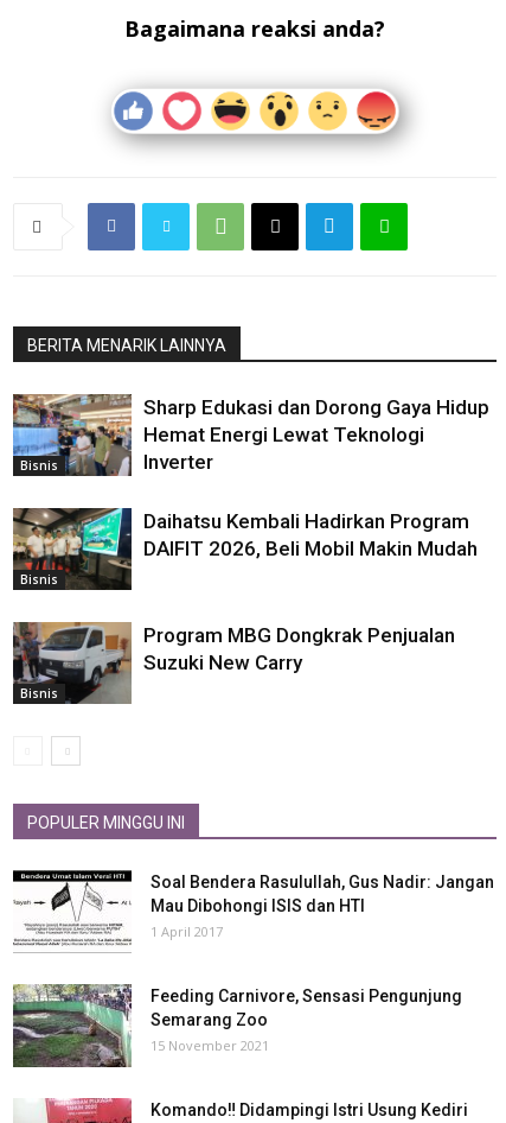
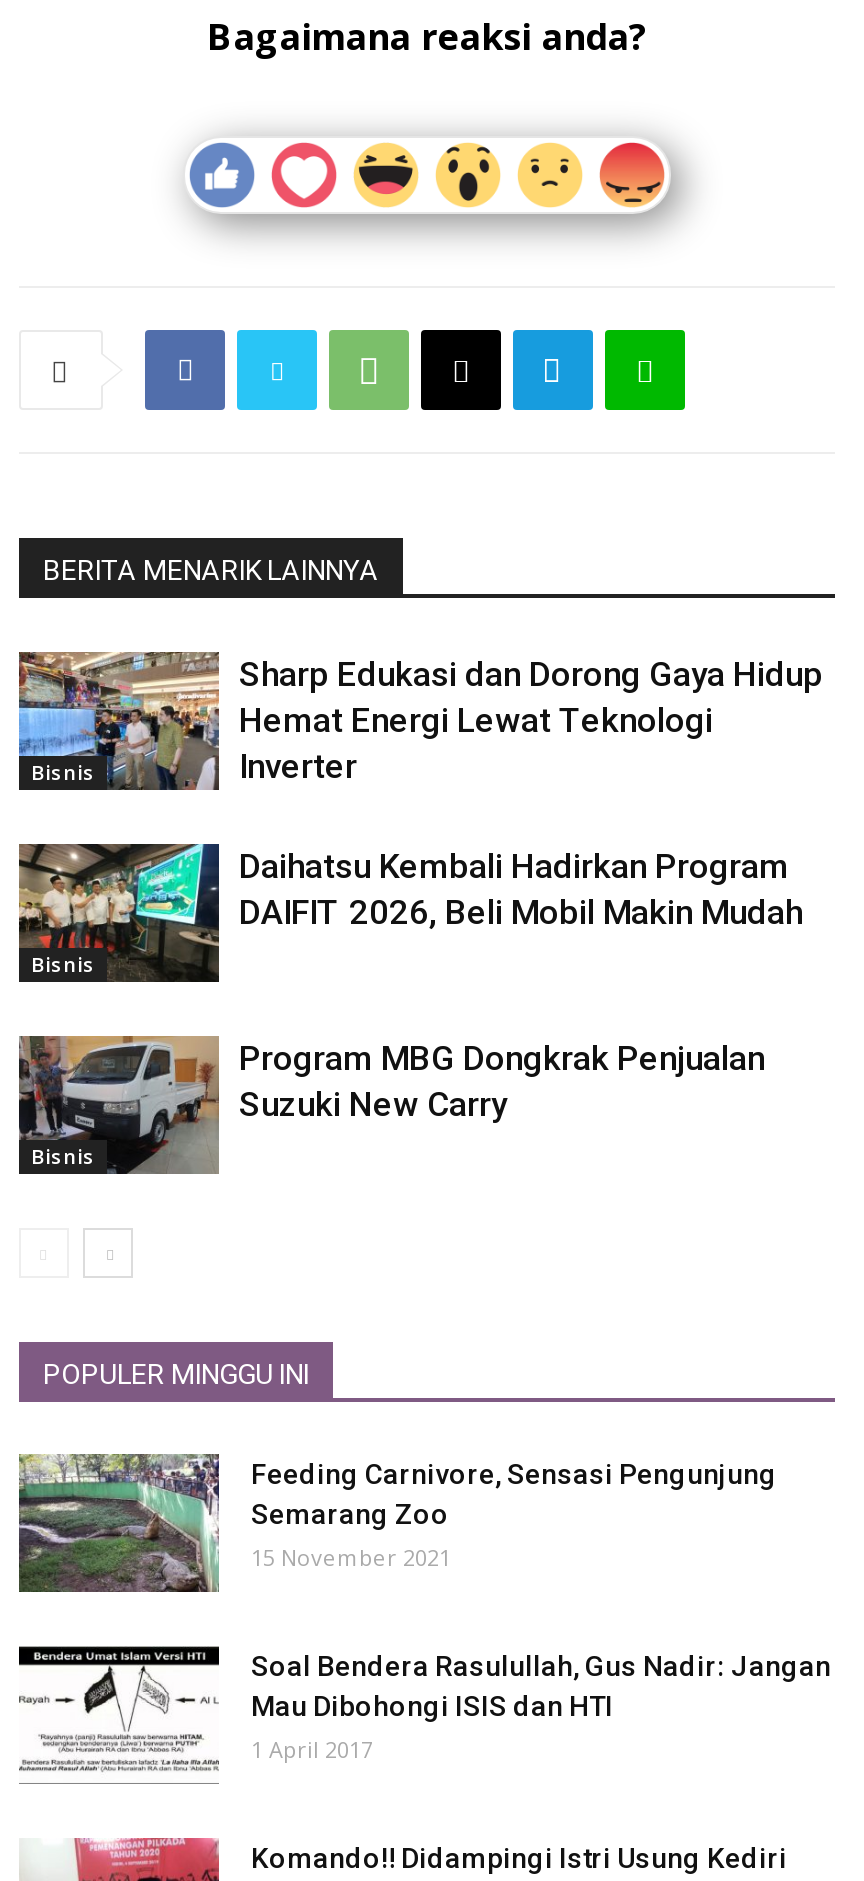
moved [21,870,494,945] -> [33,1647,831,1773]: [image] | Soal Bendera Rasulullah, Gus Nadir: Jangan | Mau Dibohongi ISIS dan HTI | 1 April 2017
moved [12,984,462,1068] -> [17,1455,777,1593]: [image] | Feeding Carnivore, Sensasi Pengunjung | Semarang Zoo | 15 November 2021

